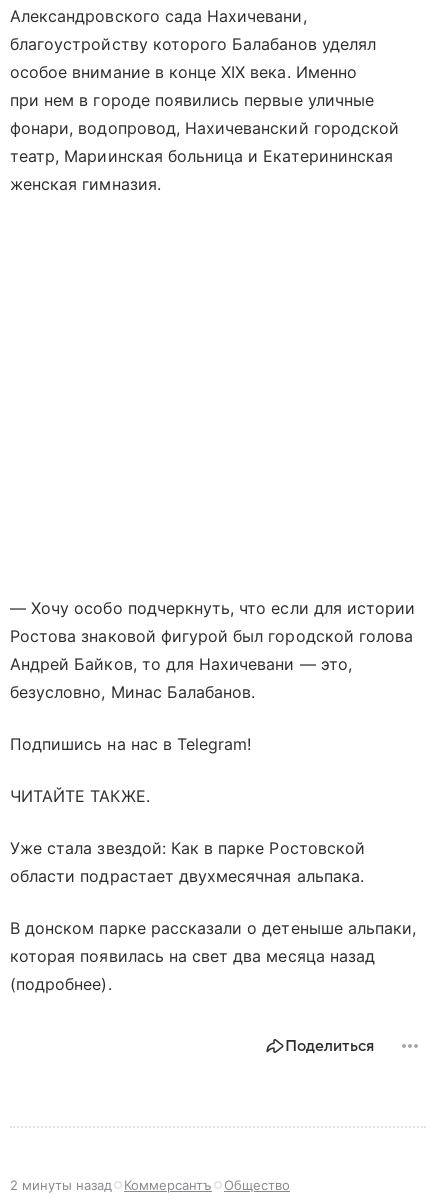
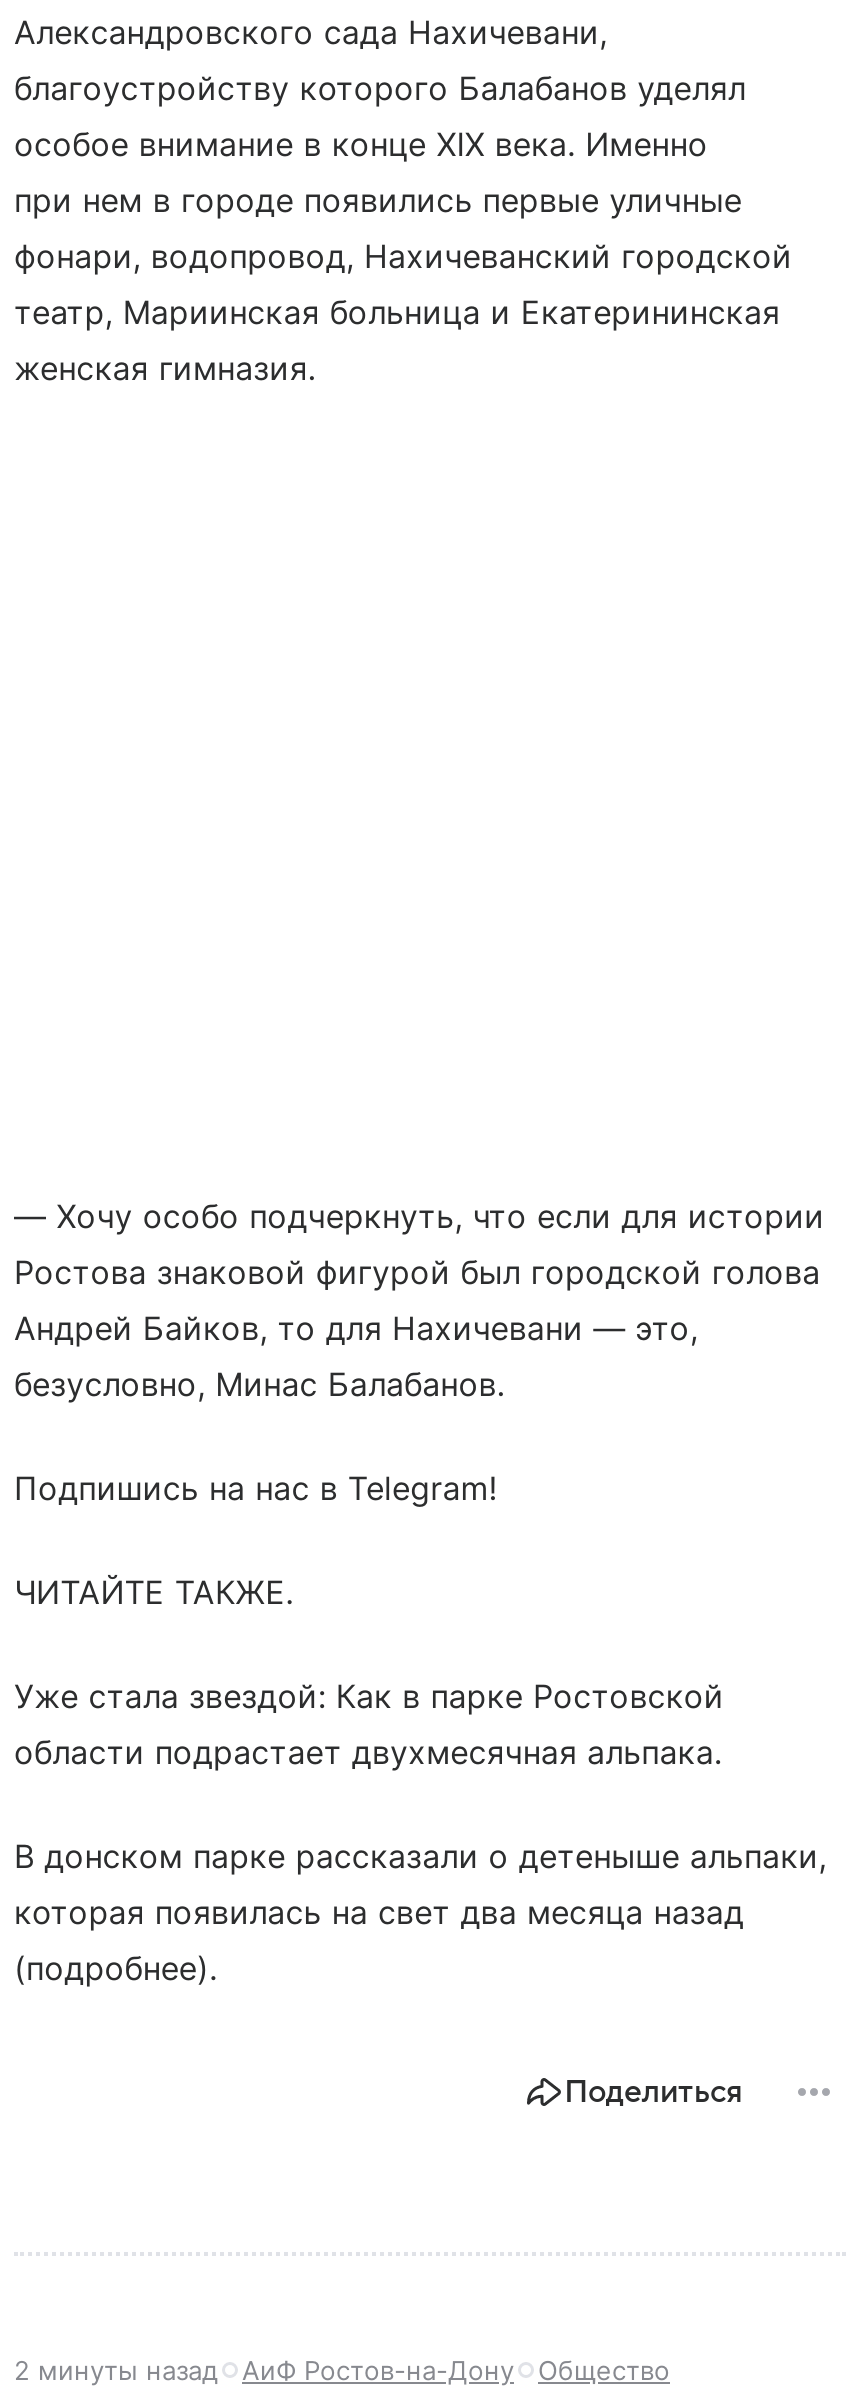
[124,1177,212,1193] Коммерсантъ -> [242,2353,514,2385] АиФ Ростов-на-Дону

